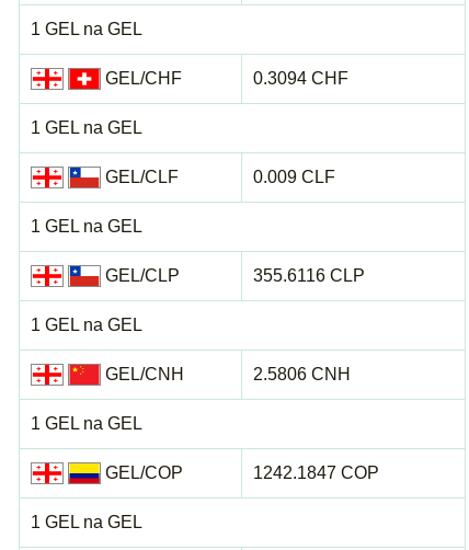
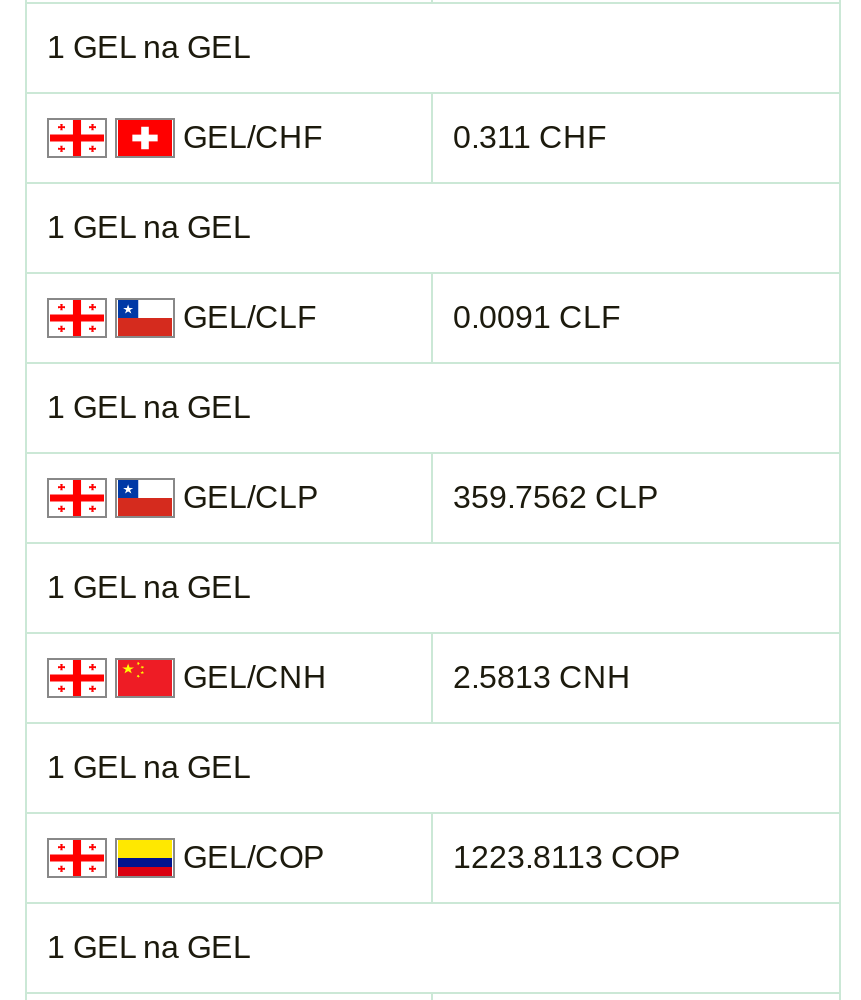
[253,69,348,88] 0.3094 CHF -> [453,120,607,154] 0.311 CHF
[253,168,335,186] 0.009 CLF -> [453,300,621,334] 0.0091 CLF
[253,266,365,285] 355.6116 CLP -> [453,480,659,514] 359.7562 CLP
[253,365,351,383] 2.5806 CNH -> [453,660,631,694] 2.5813 CNH
[253,463,379,482] 1242.1847 COP -> [453,840,681,874] 1223.8113 COP

